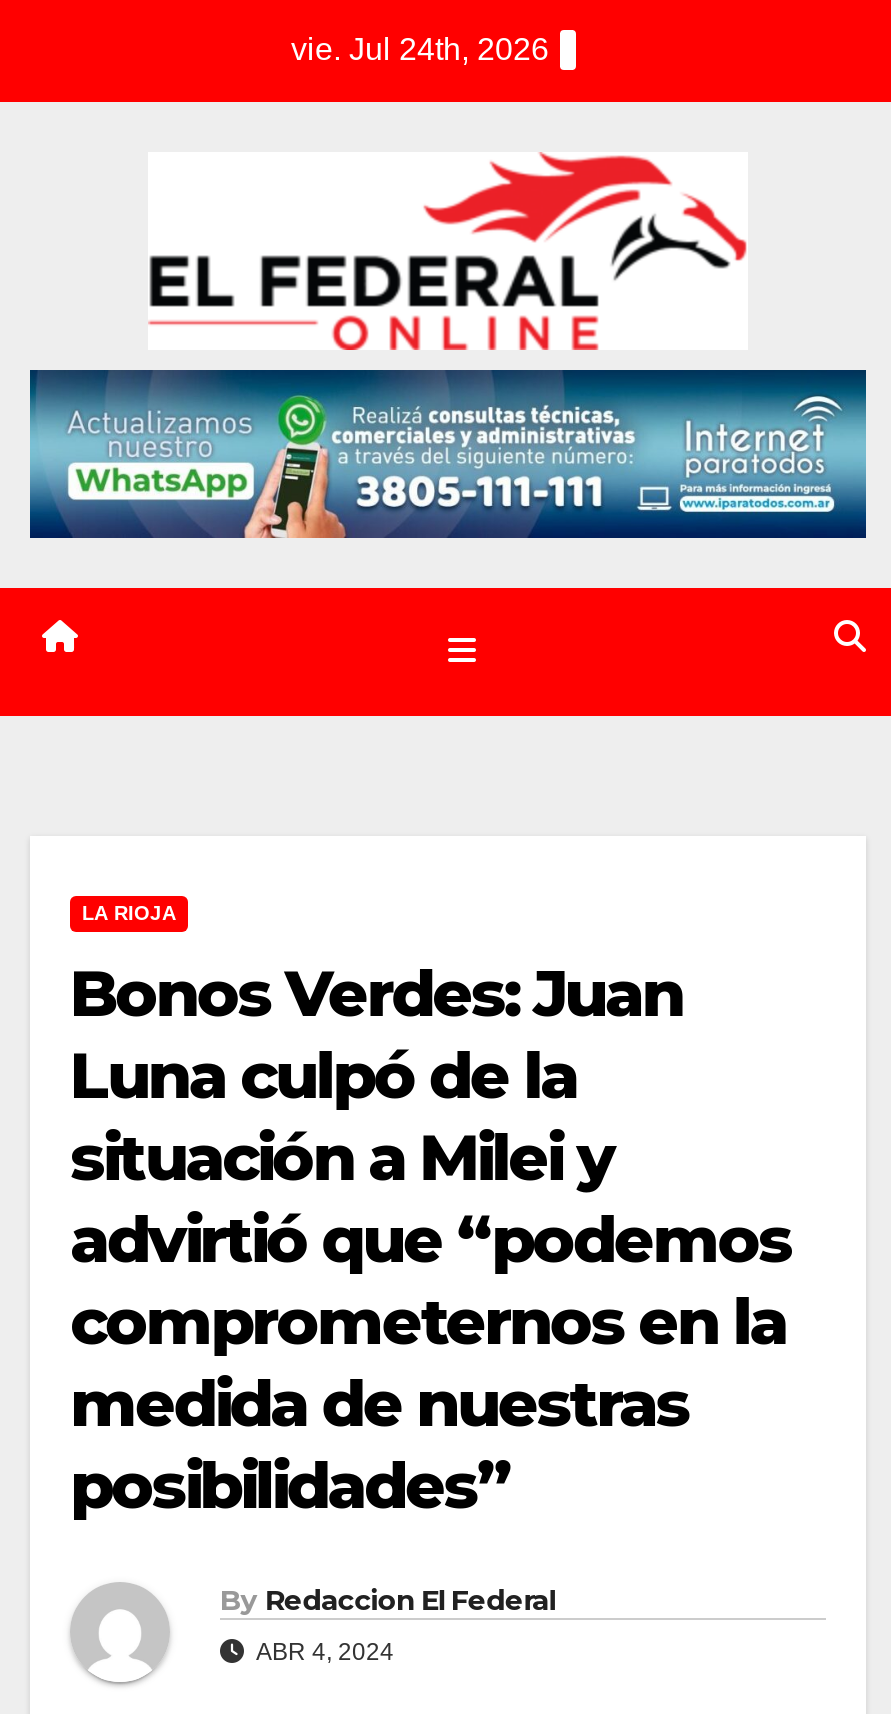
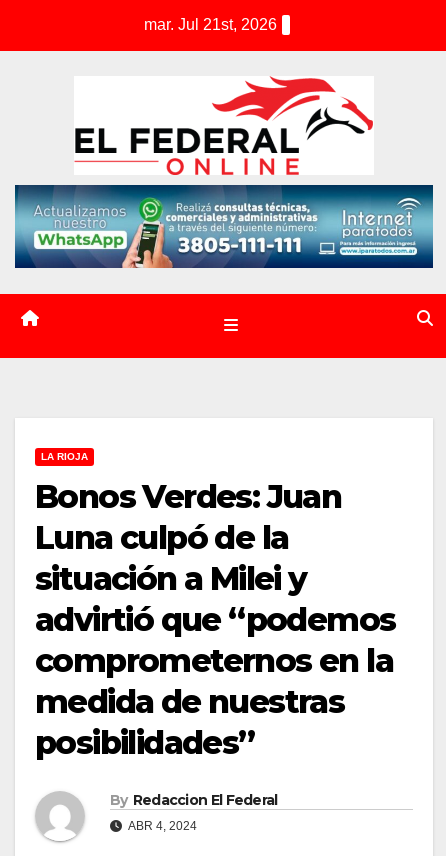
[291,32,549,66] vie. Jul 24th, 2026 -> [143,16,276,33] mar. Jul 21st, 2026

